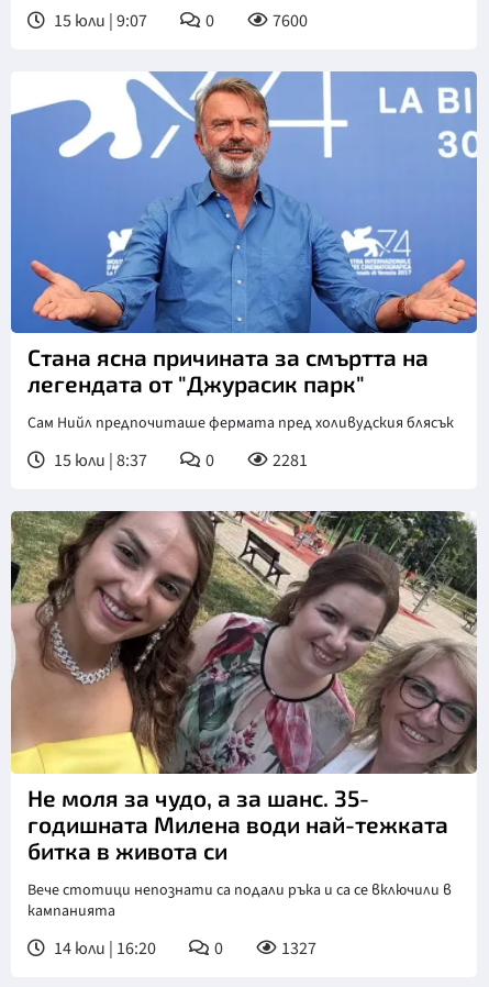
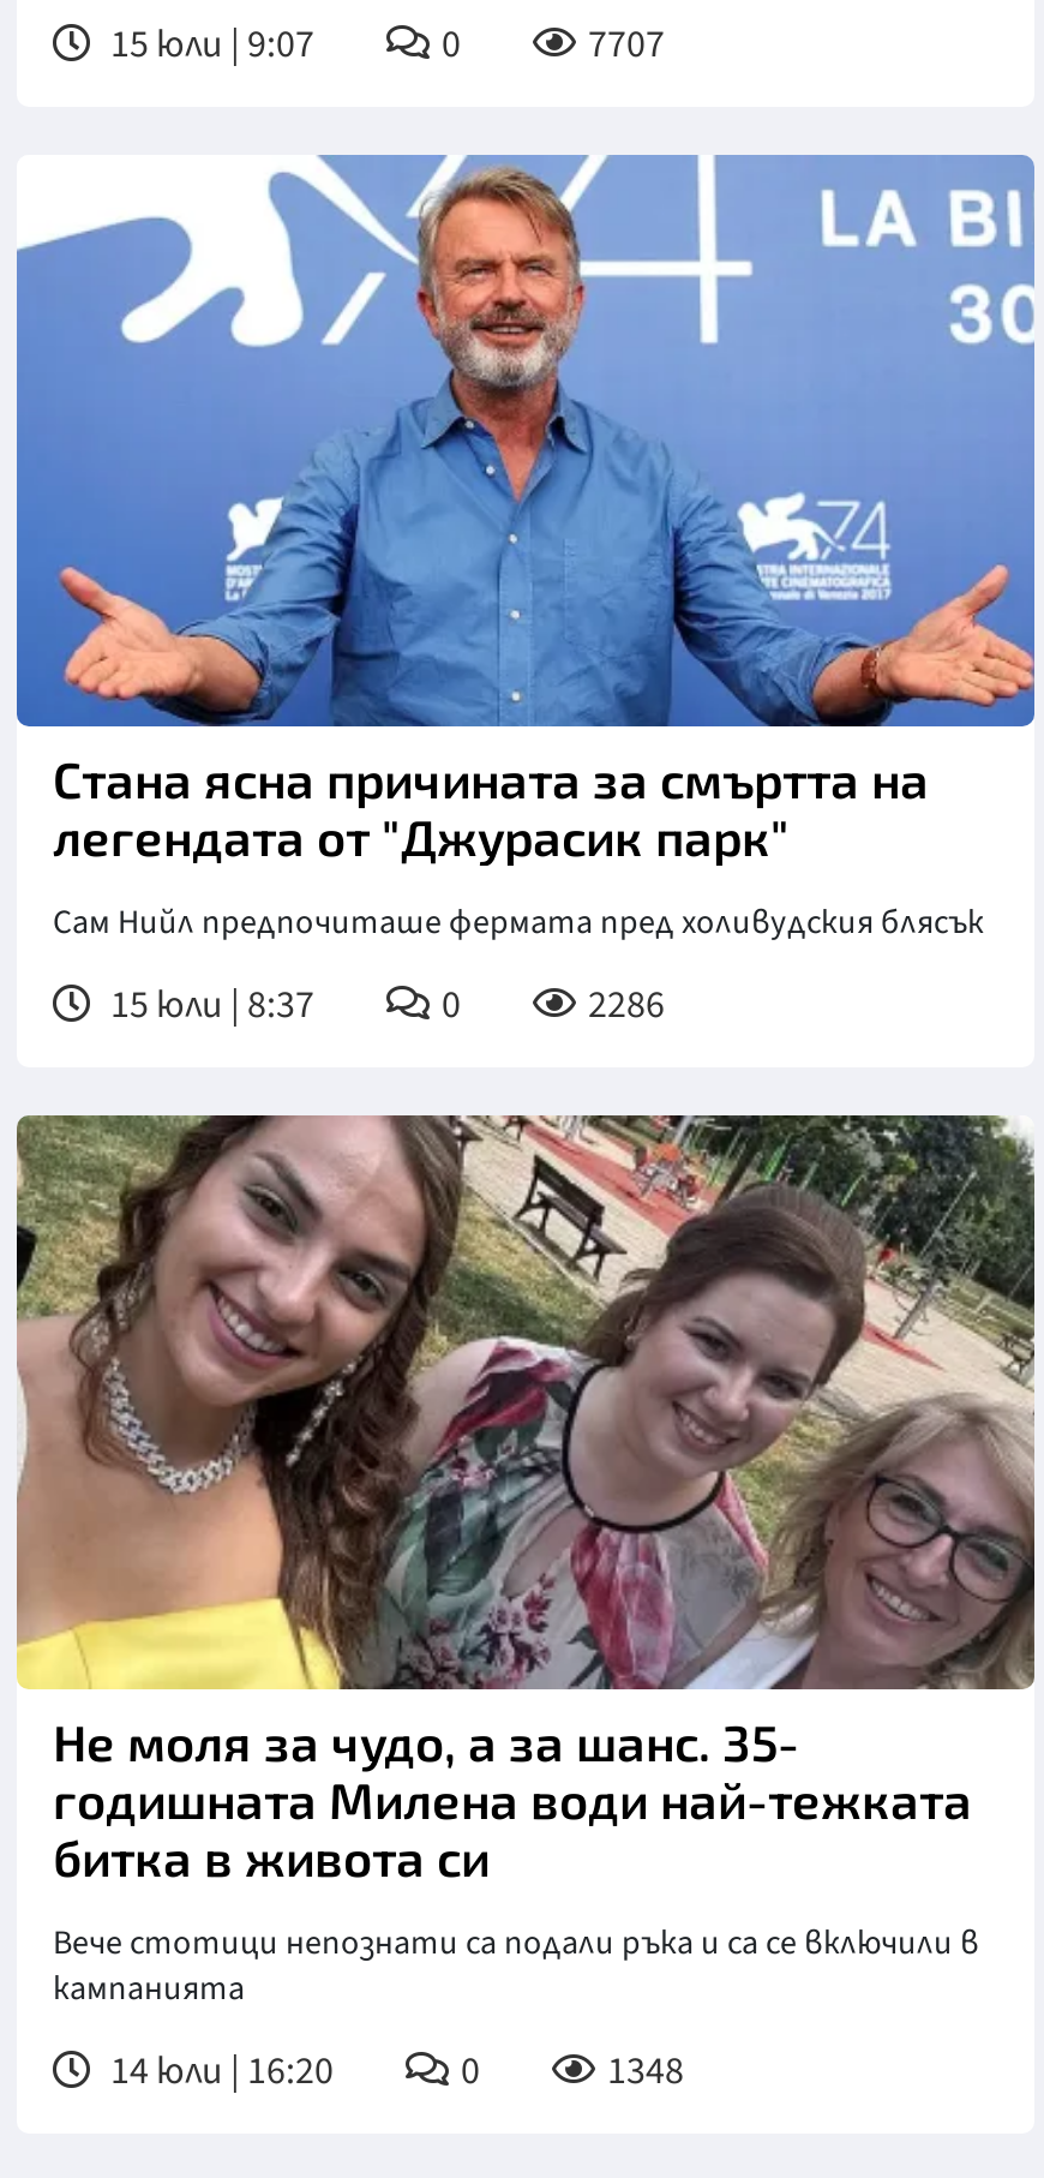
[273,9,308,33] 7600 -> [588,18,665,71] 7707
[273,449,308,473] 2281 -> [588,979,665,1032] 2286
[281,936,316,961] 1327 -> [607,2044,684,2097] 1348

